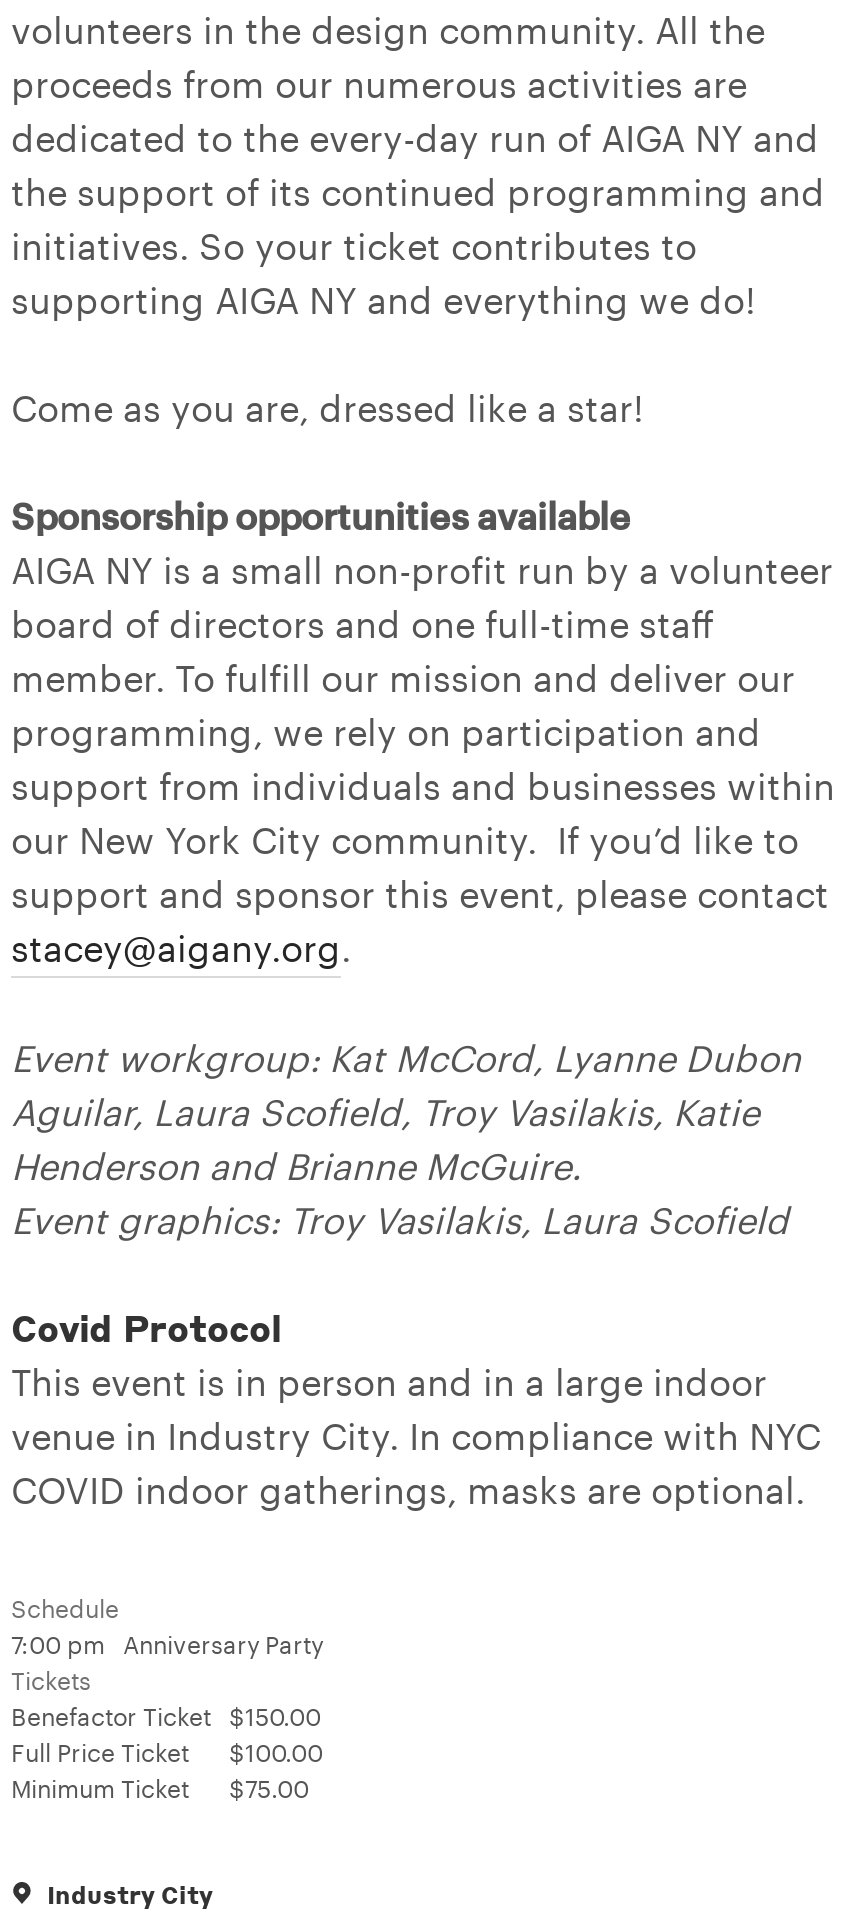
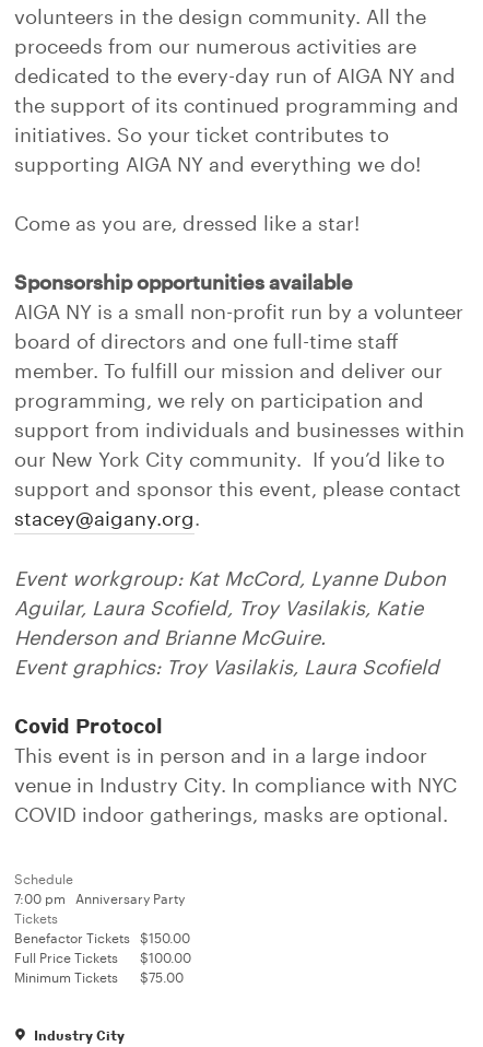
[11,1702,211,1730] Benefactor Ticket -> [14,930,130,945] Benefactor Tickets
[11,1738,189,1766] Full Price Ticket -> [14,950,118,965] Full Price Tickets
[11,1774,189,1802] Minimum Ticket -> [14,969,118,985] Minimum Tickets

